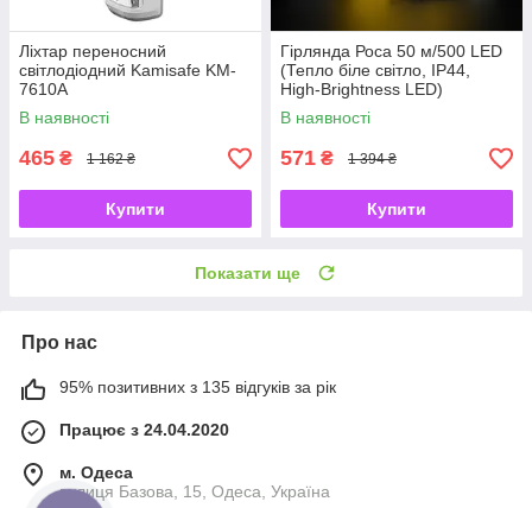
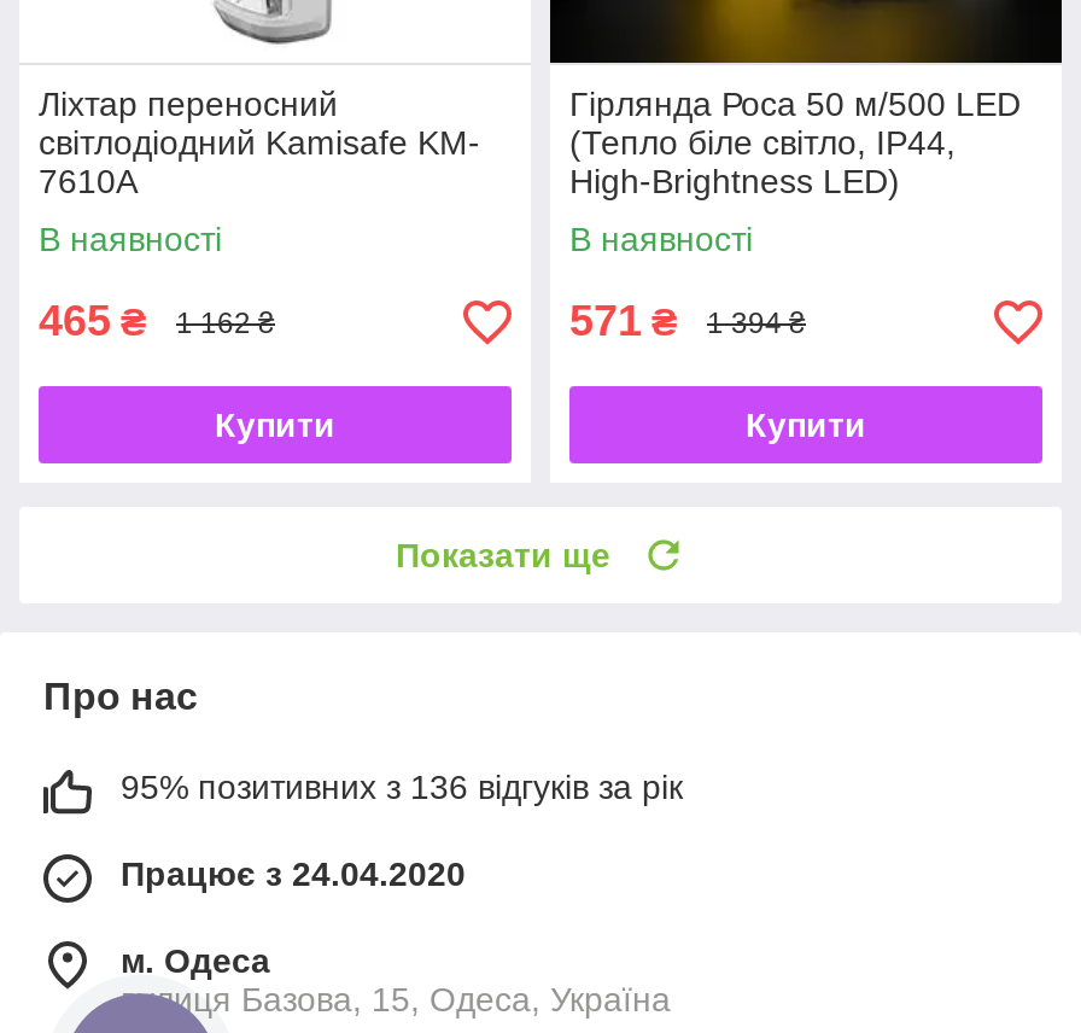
[59,378,336,397] 95% позитивних з 135 відгуків за рік -> [121,768,683,807] 95% позитивних з 136 відгуків за рік

